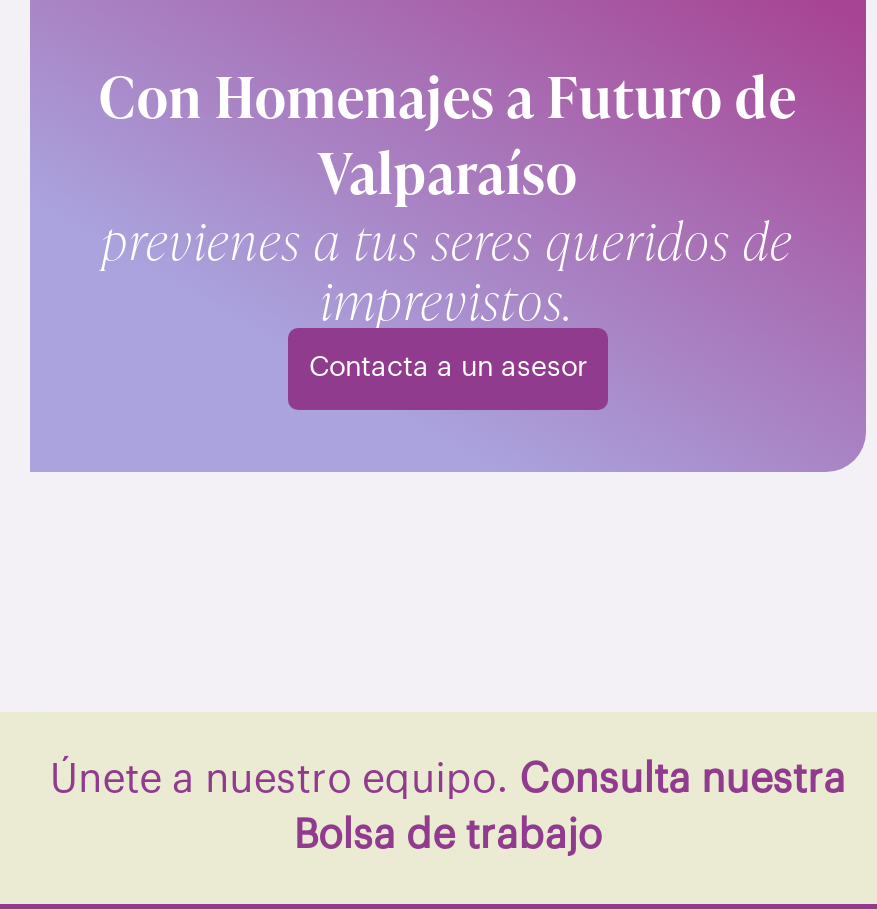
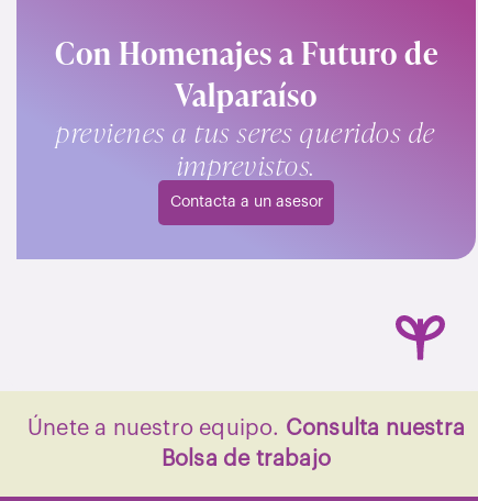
none -> [394,314,446,361] [image]

